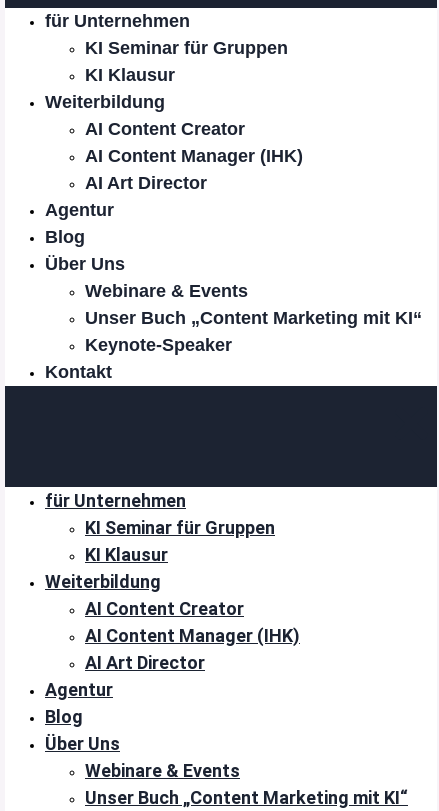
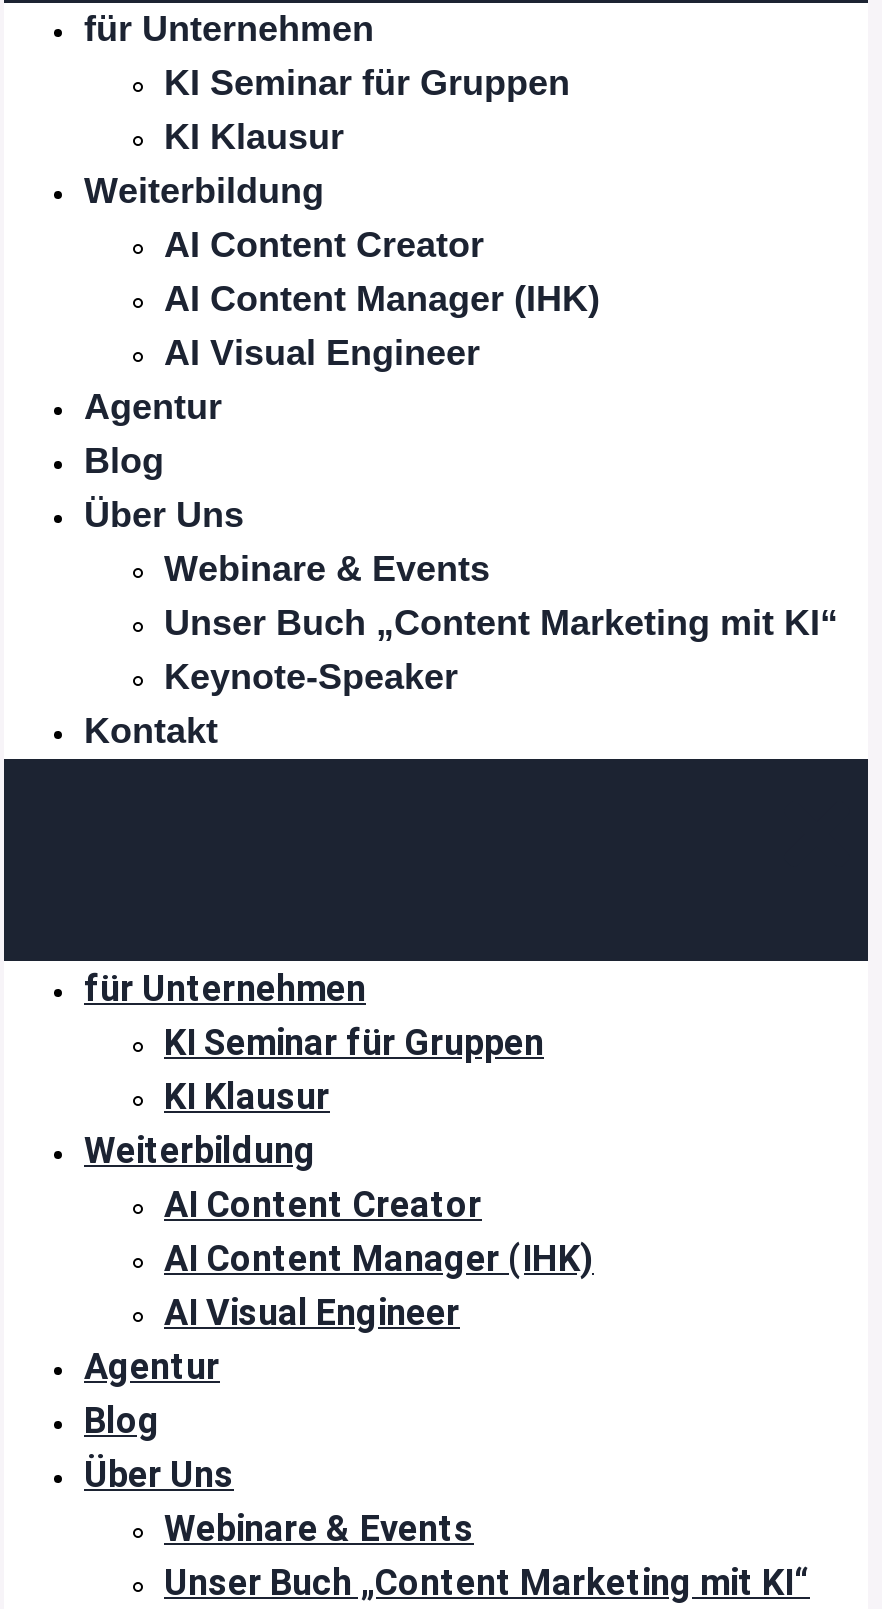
[85,173,207,193] AI Art Director -> [164,333,480,373] AI Visual Engineer
[85,652,205,673] AI Art Director -> [164,1291,460,1333] AI Visual Engineer

